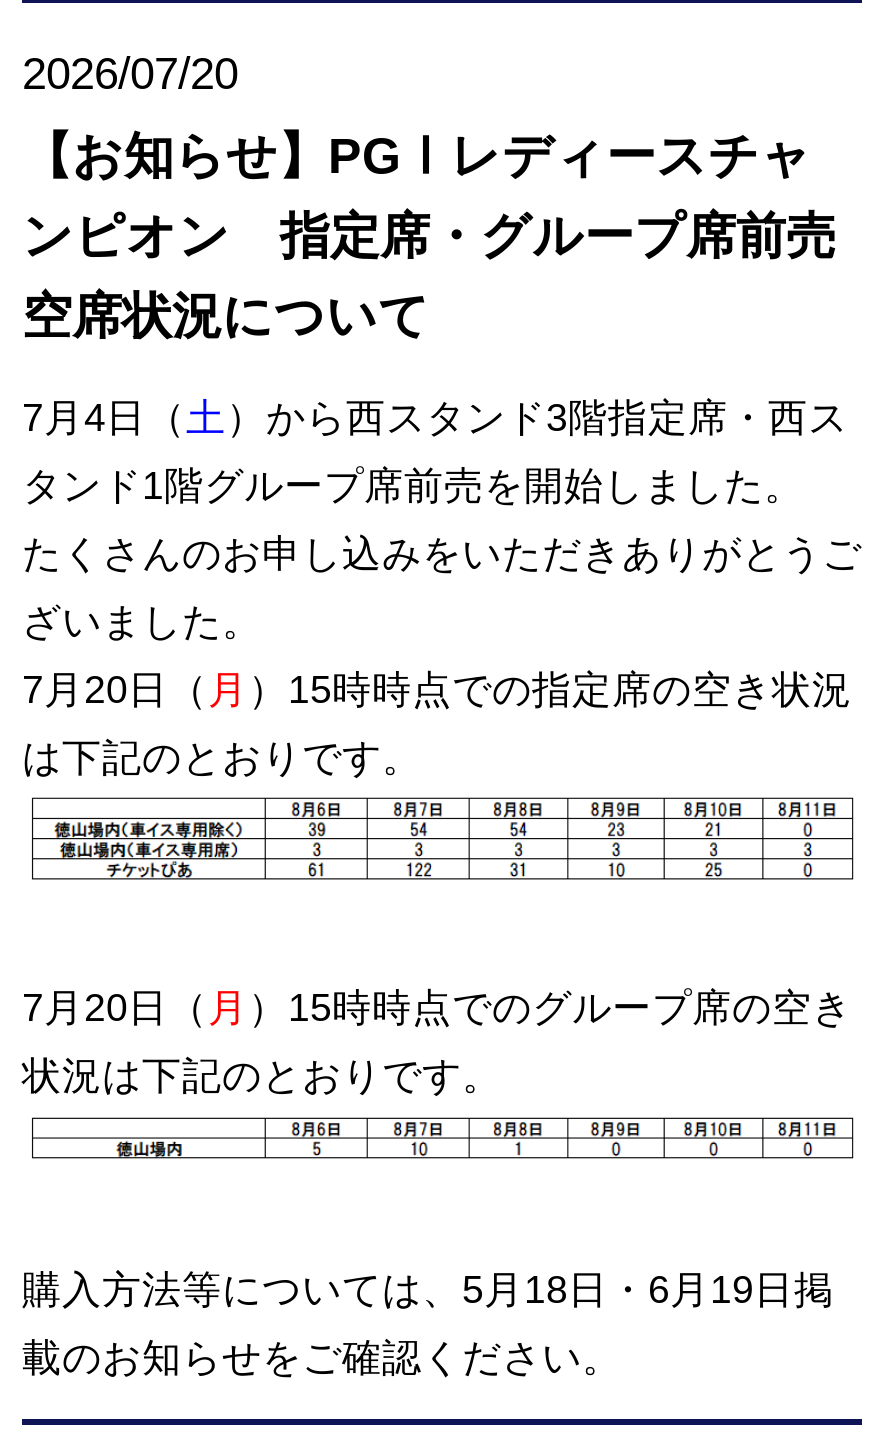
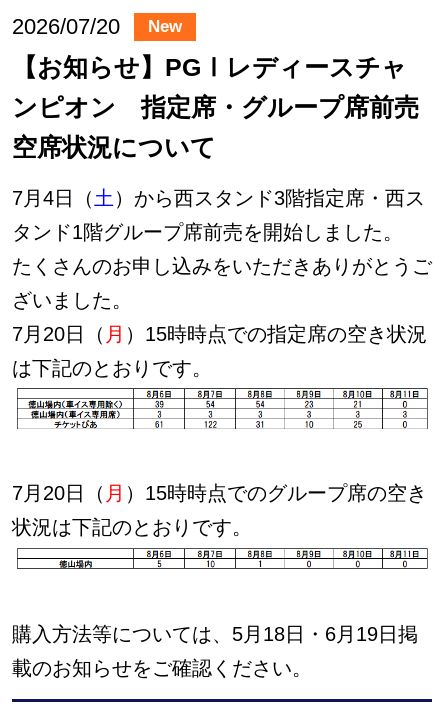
none -> [148,17,182,36] New

